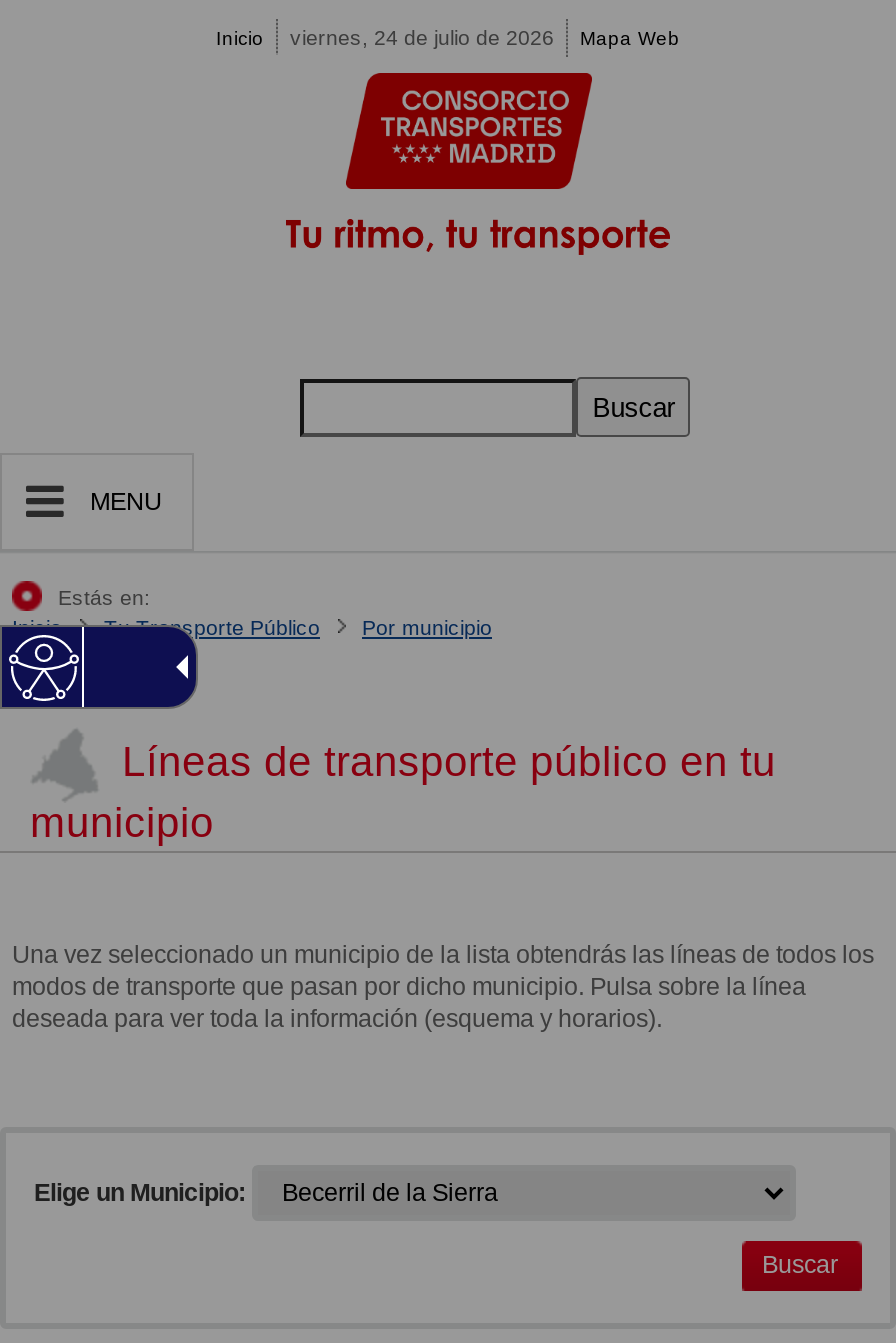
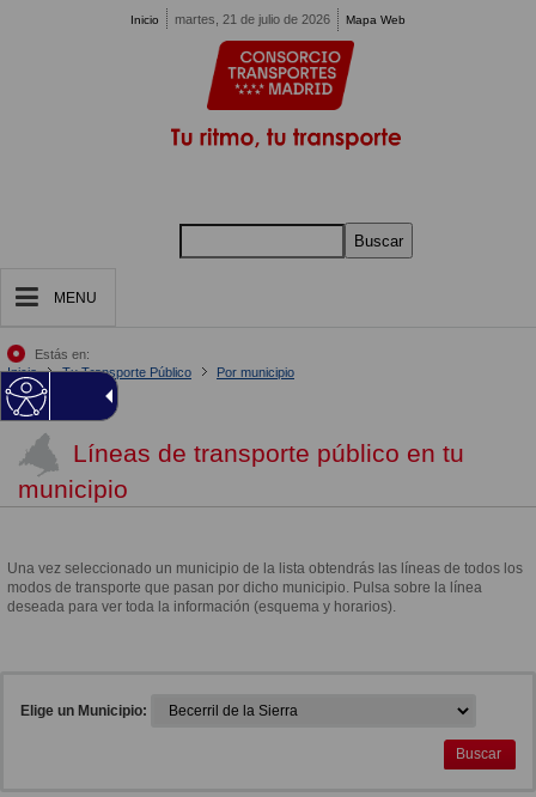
[290,25,554,49] viernes, 24 de julio de 2026 -> [175,12,330,26] martes, 21 de julio de 2026

